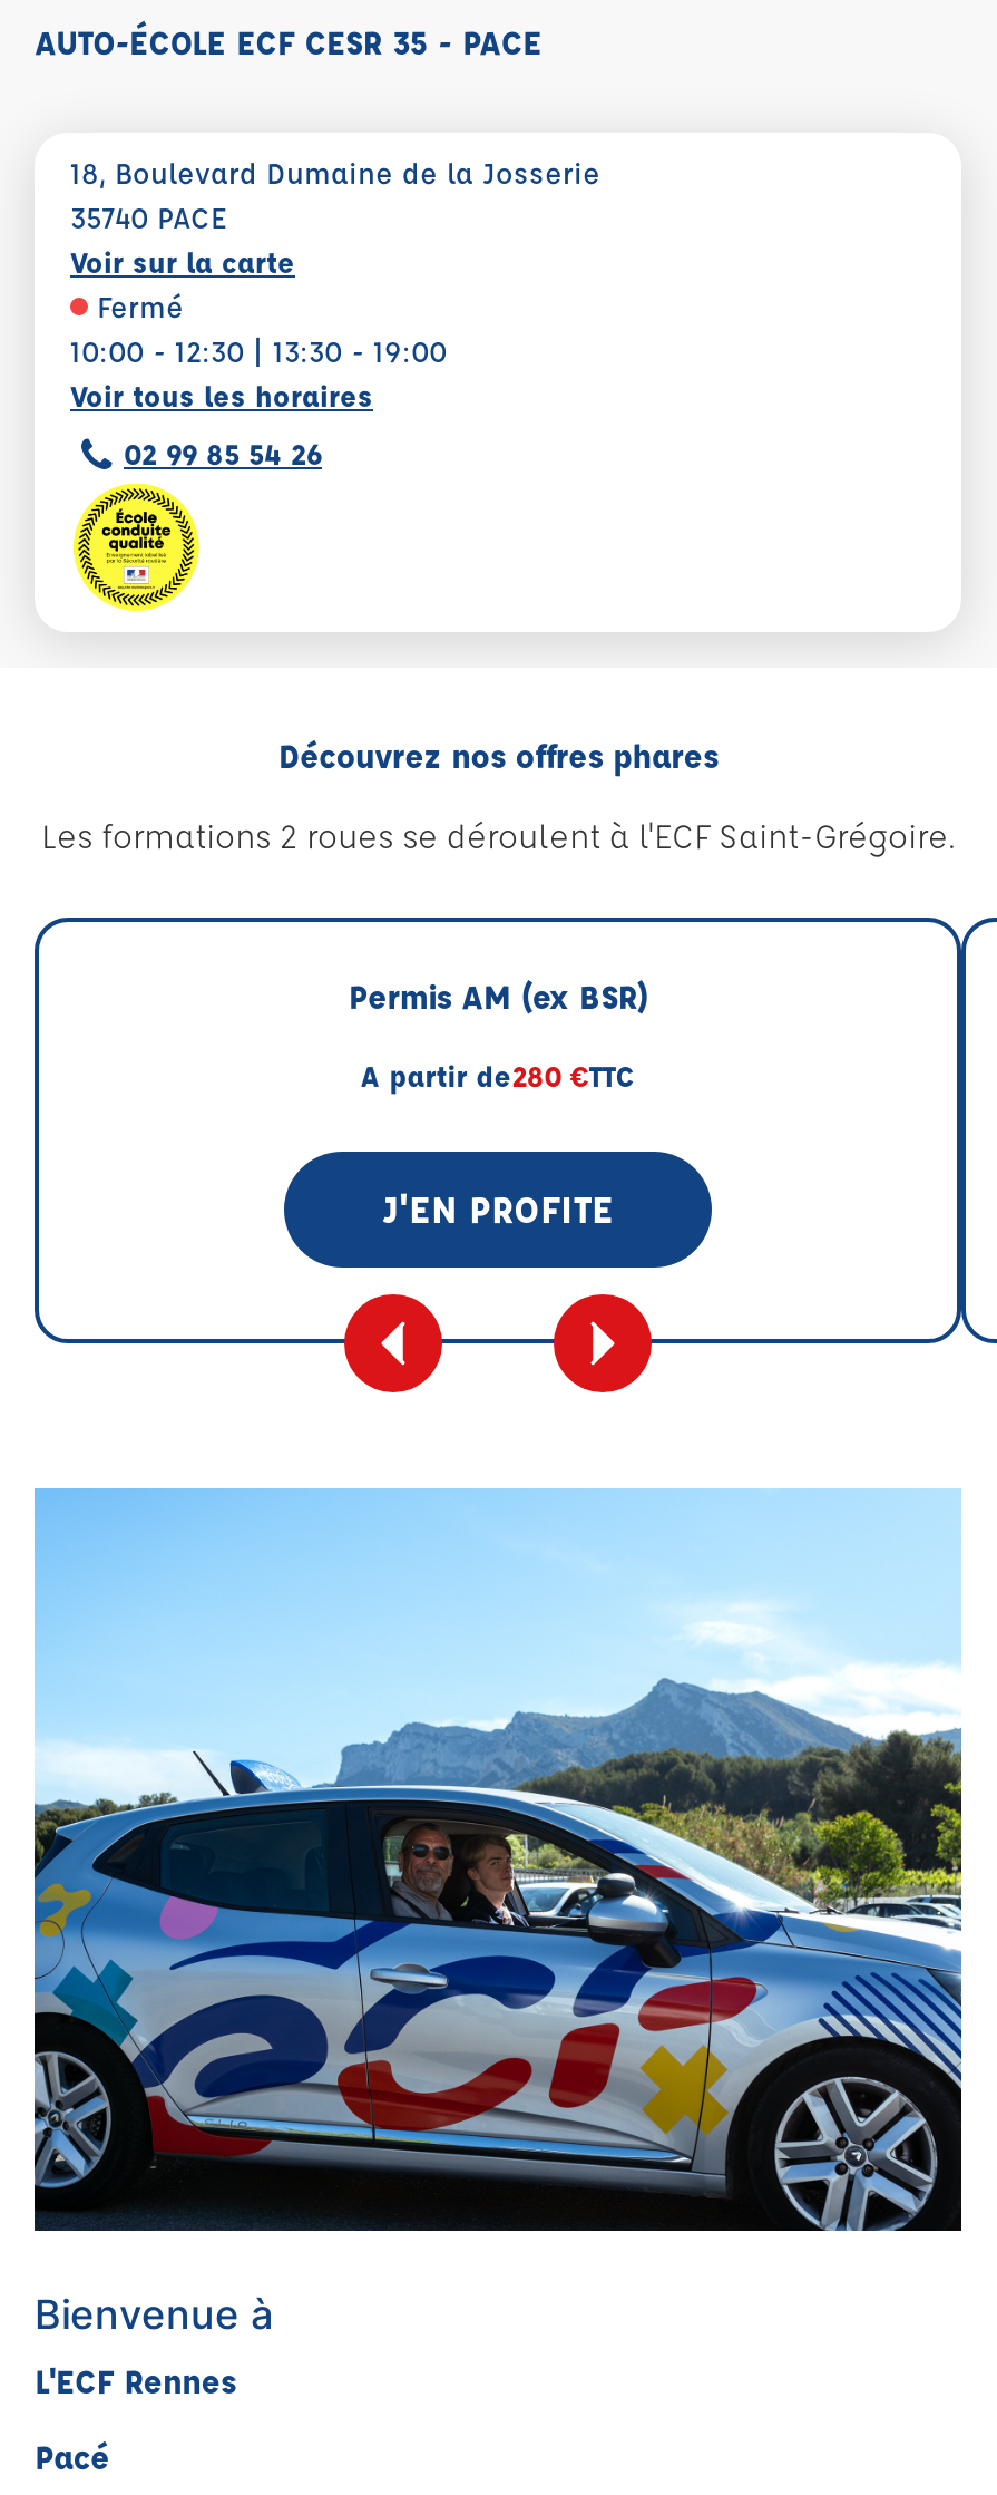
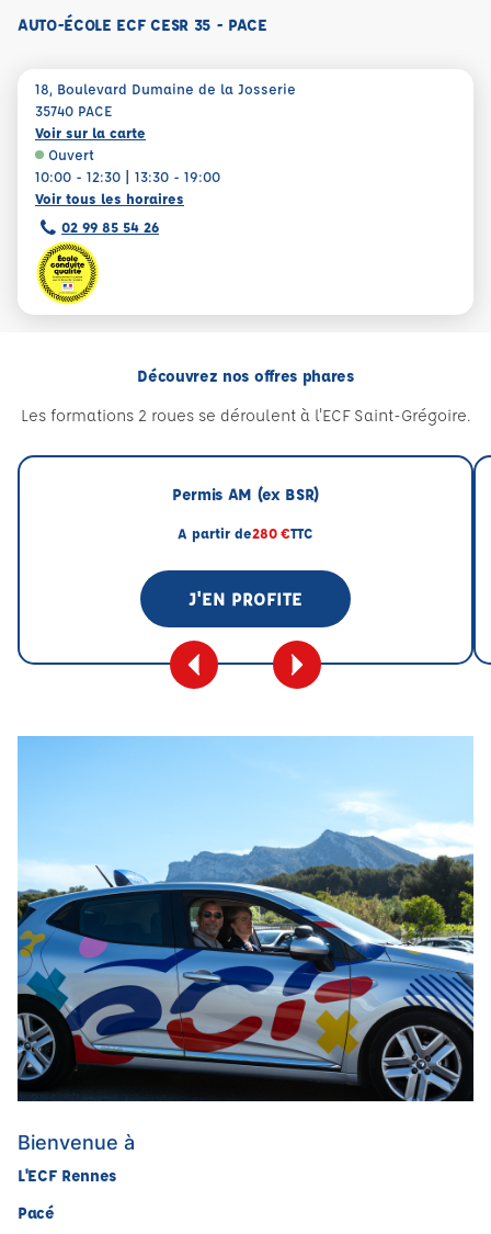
[97,287,184,324] Fermé -> [48,145,94,163] Ouvert

